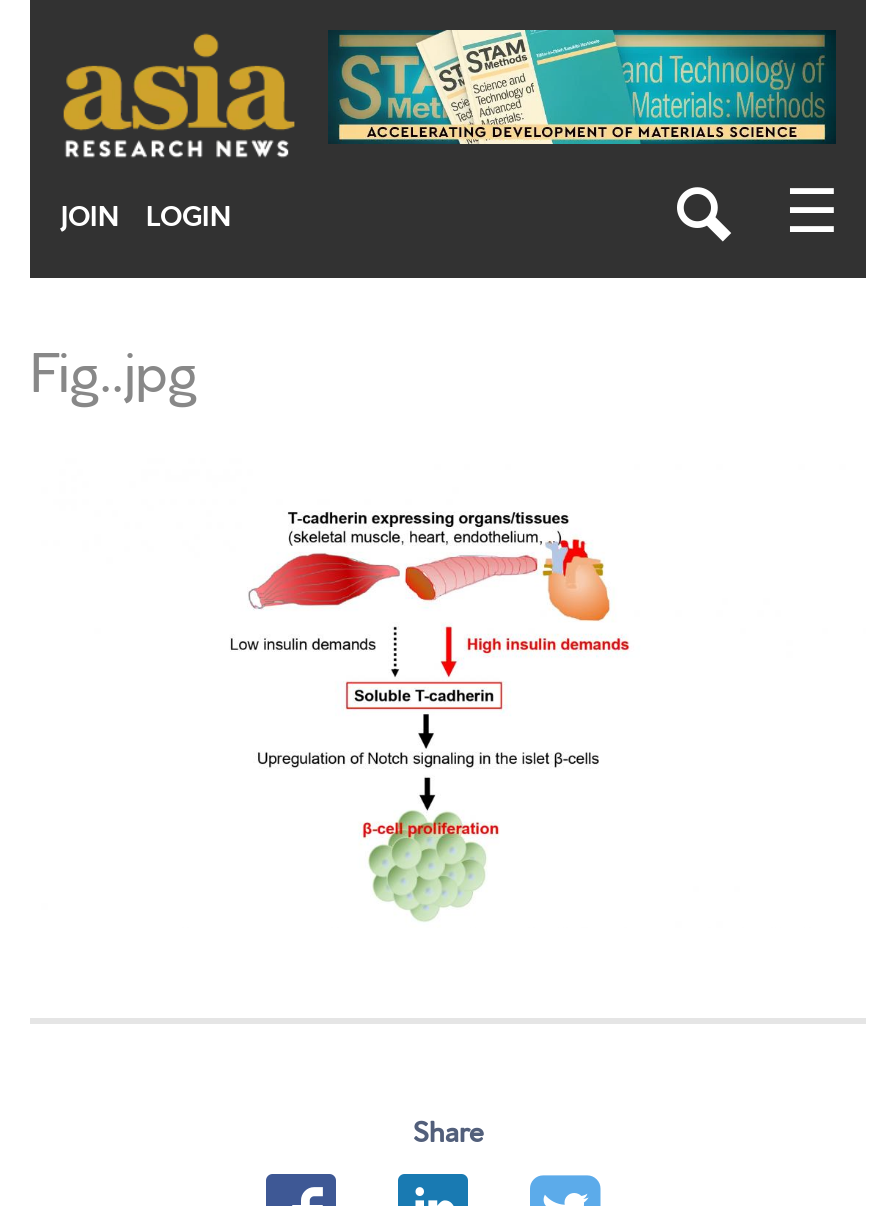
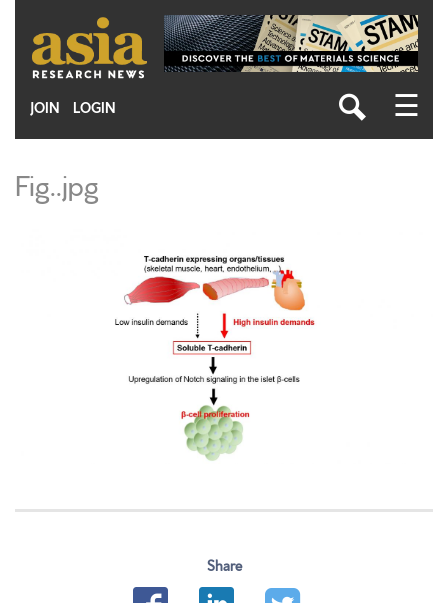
[328,28,836,146] [image] -> [164,14,419,73] [image]

